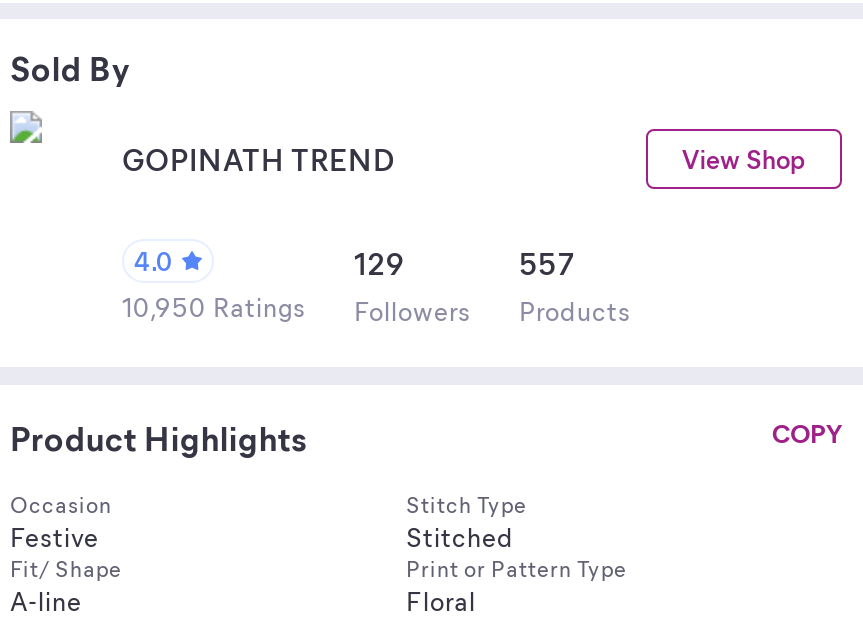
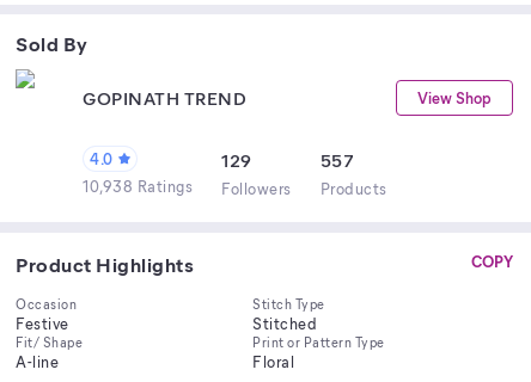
[122,289,631,327] 10,950 Ratings Followers Products -> [83,175,387,198] 10,938 Ratings Followers Products

